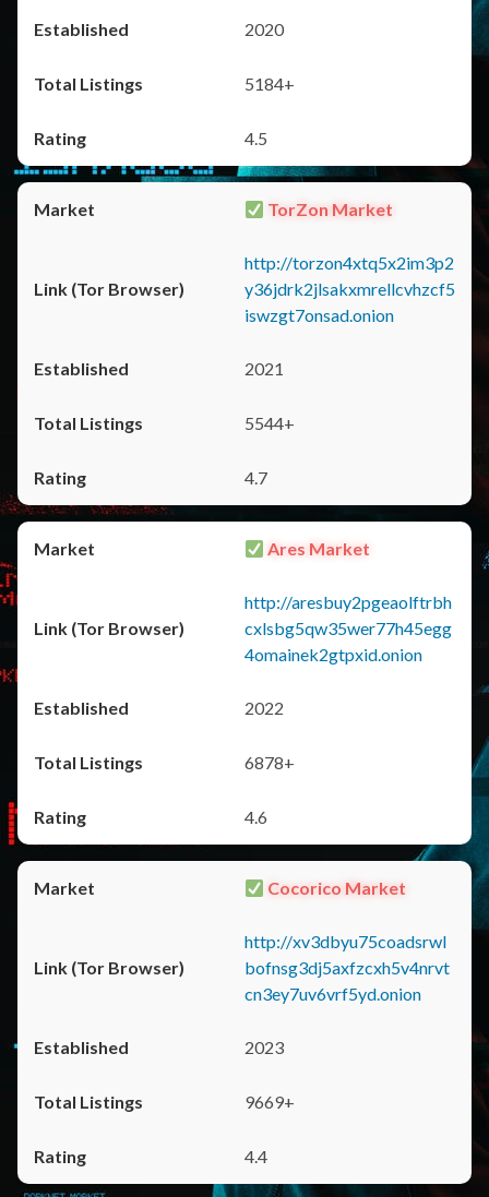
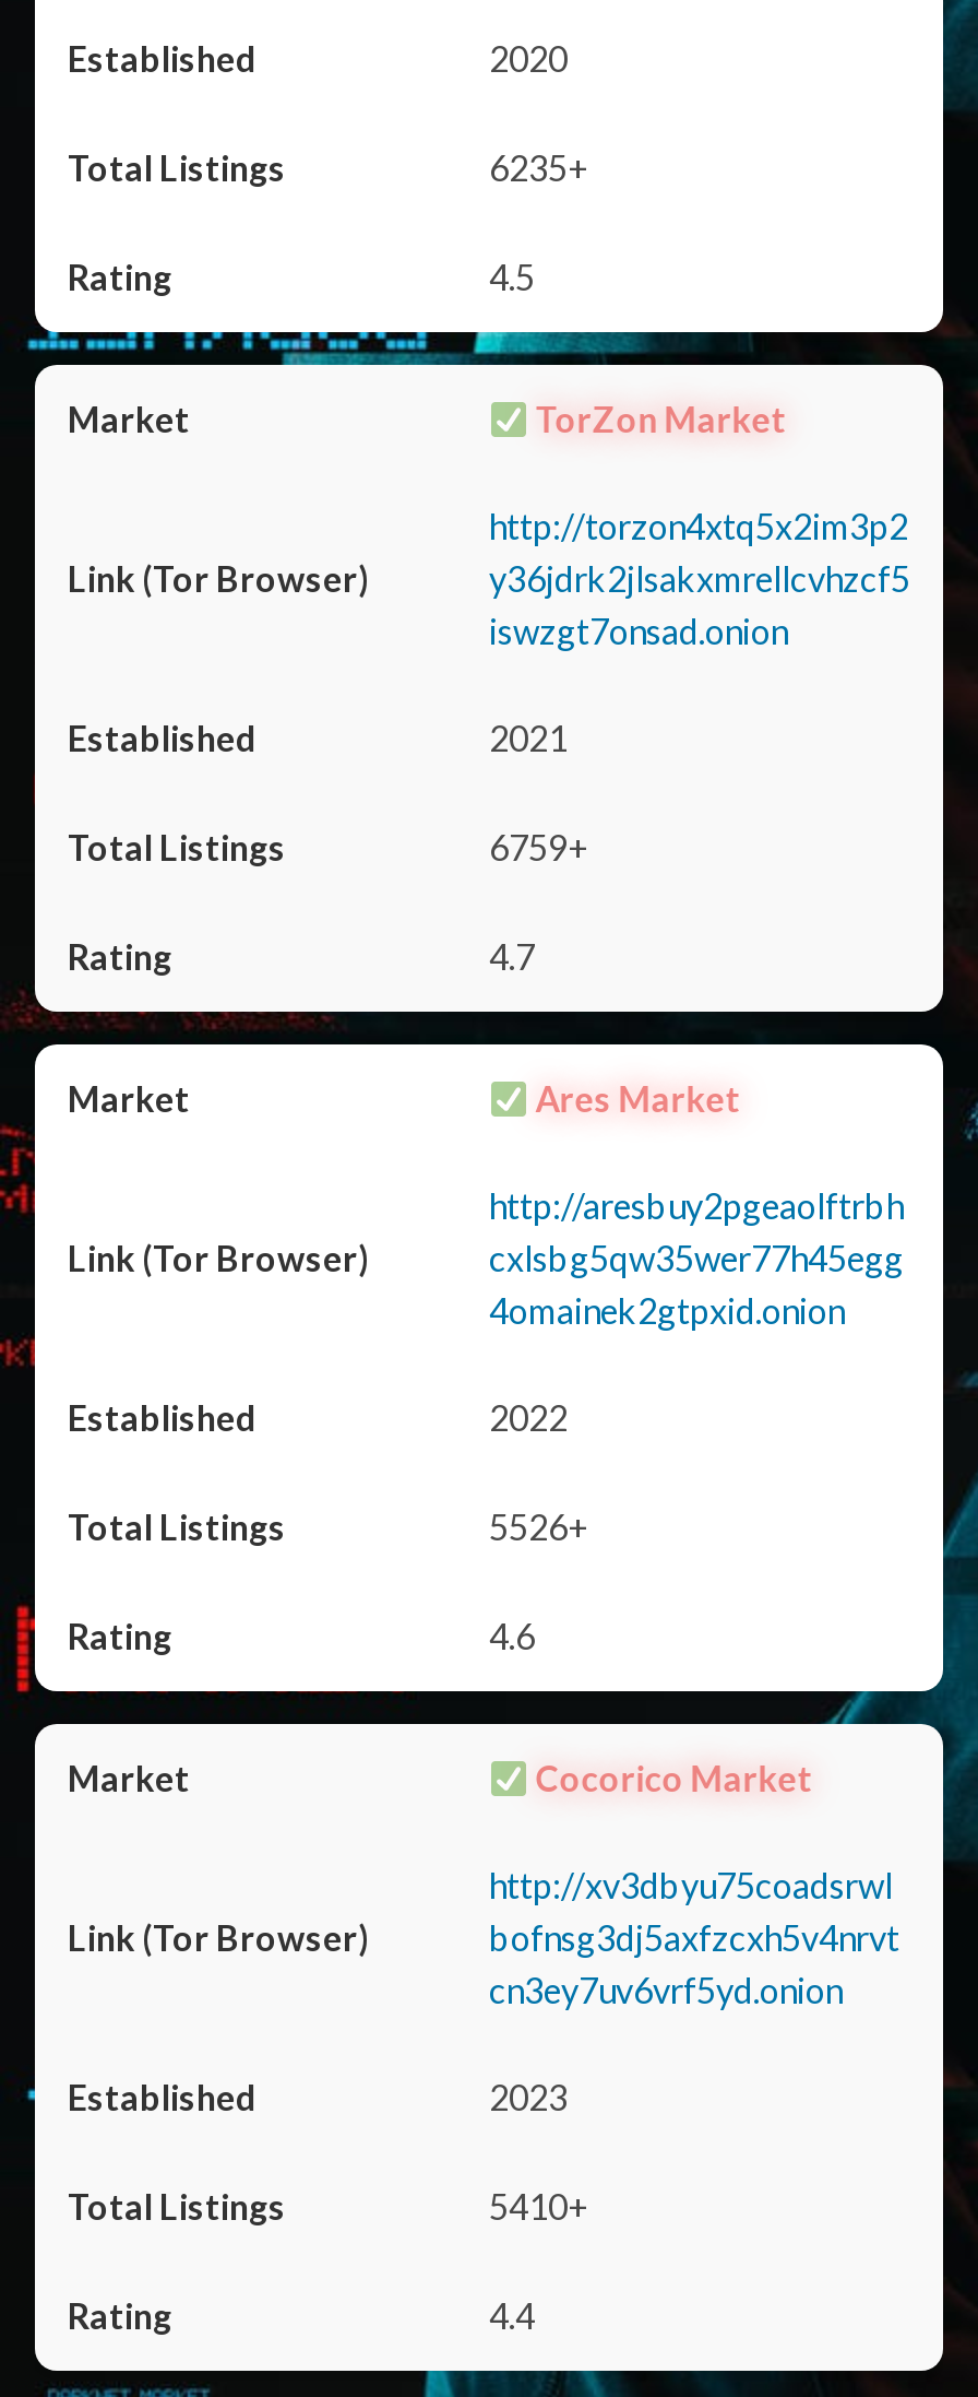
[244,73,295,94] 5184+ -> [489,146,589,188] 6235+
[244,412,295,433] 5544+ -> [489,826,589,867] 6759+
[244,752,295,773] 6878+ -> [489,1505,589,1547] 5526+
[244,1091,295,1112] 9669+ -> [489,2185,589,2227] 5410+

